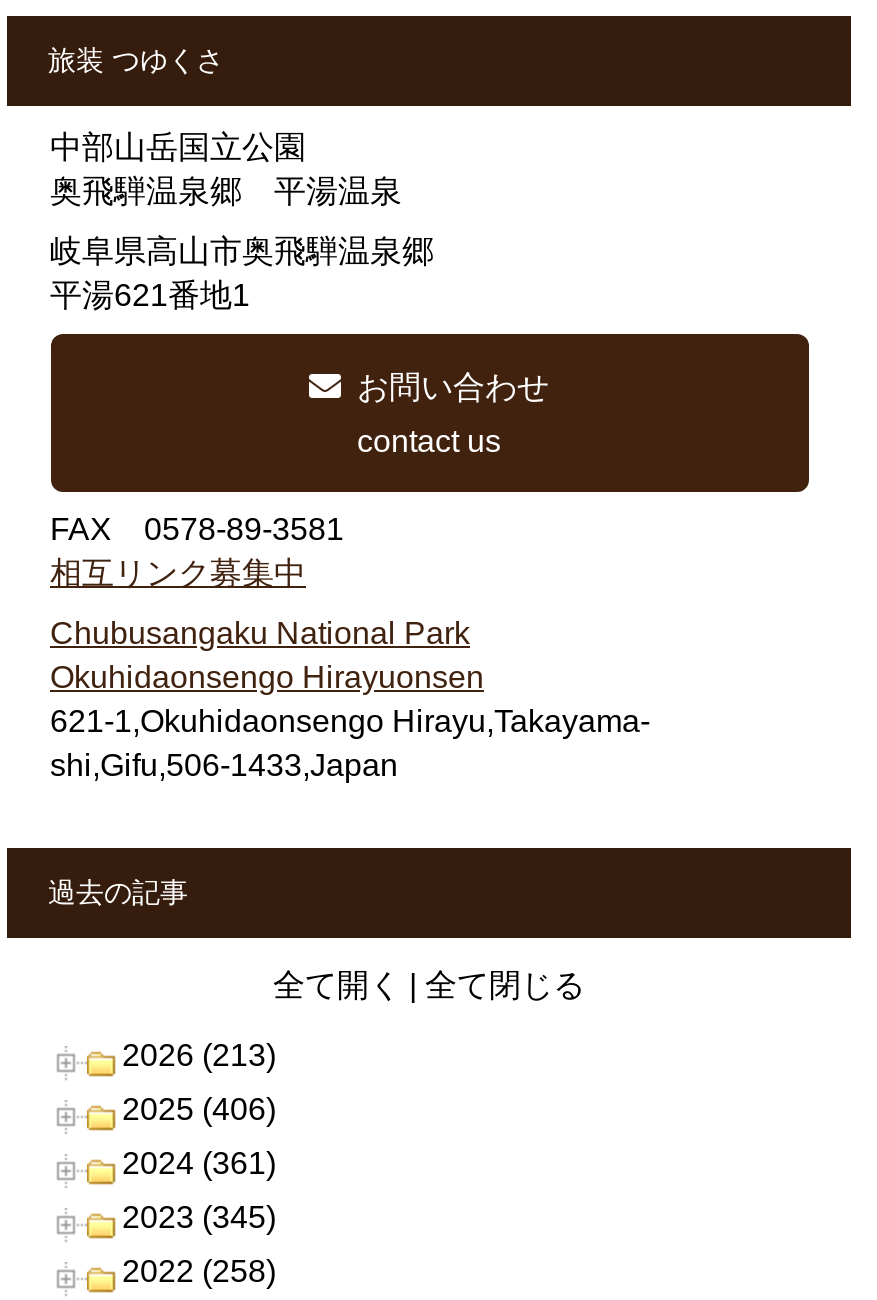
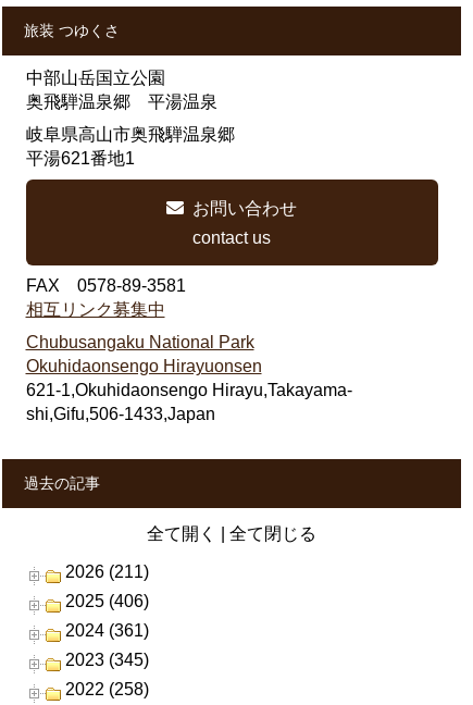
[122,1039,276,1073] 2026 (213) -> [65,563,148,581] 2026 (211)

